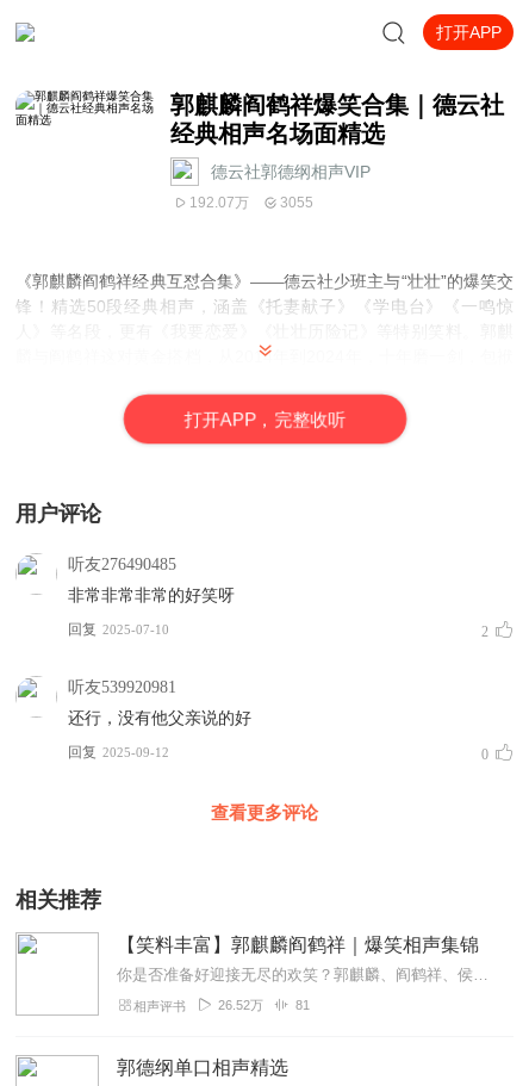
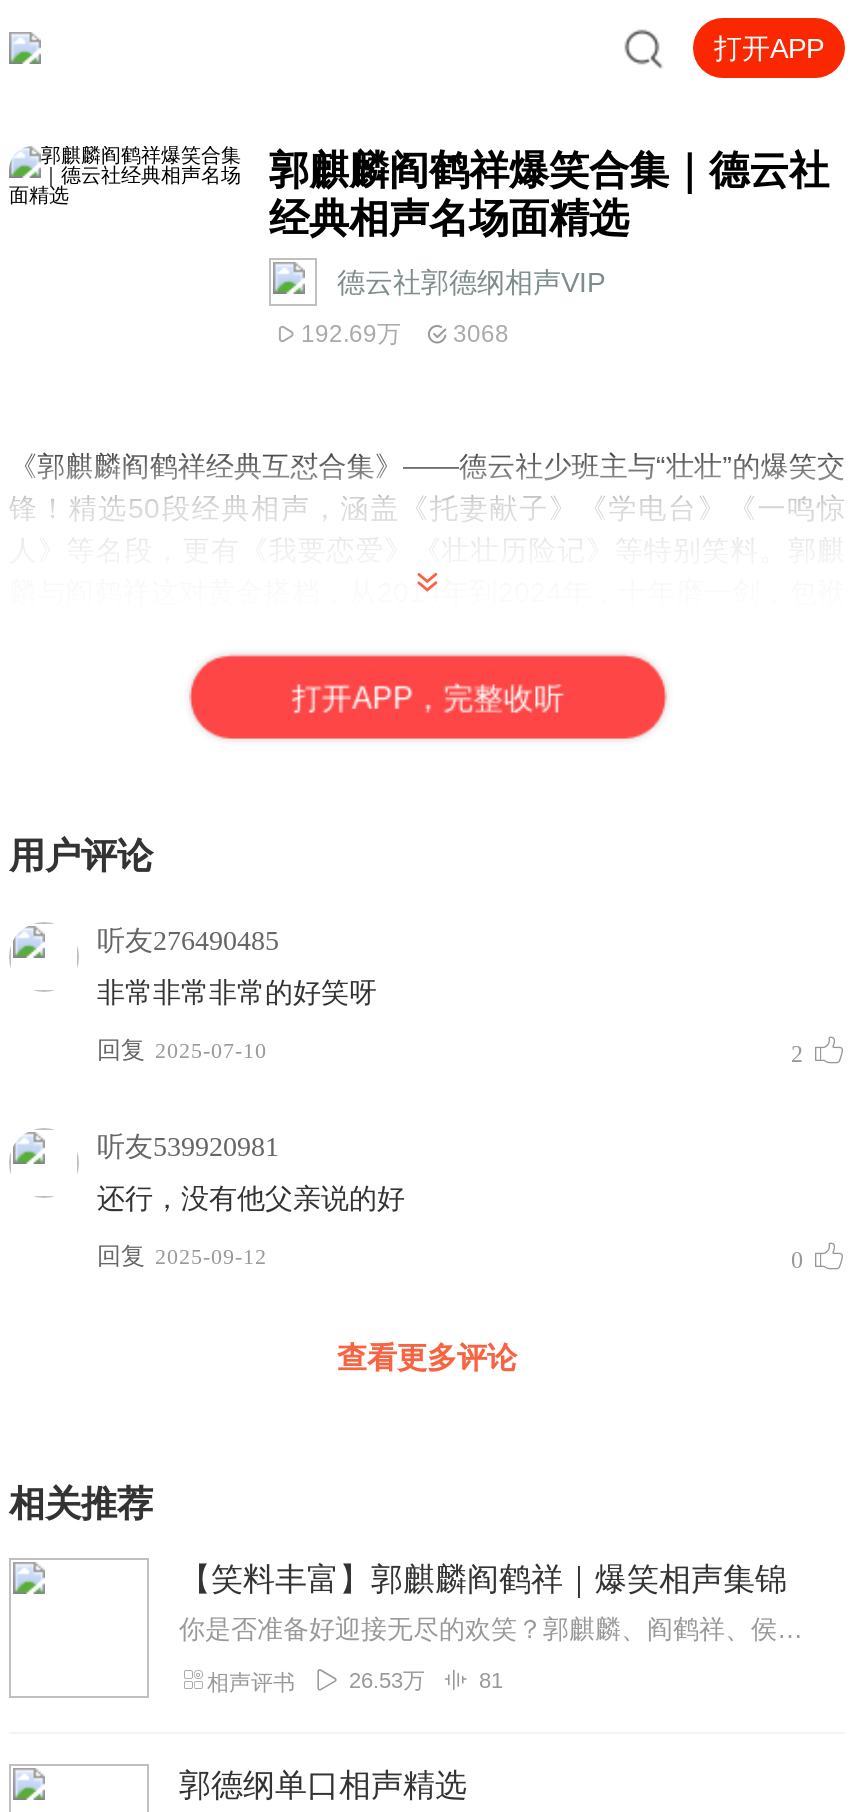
[189,194,249,211] 192.07万 -> [301,320,401,348] 192.69万
[280,194,313,211] 3055 -> [453,320,509,348] 3068
[218,998,263,1012] 26.52万 -> [349,1668,425,1692] 26.53万

